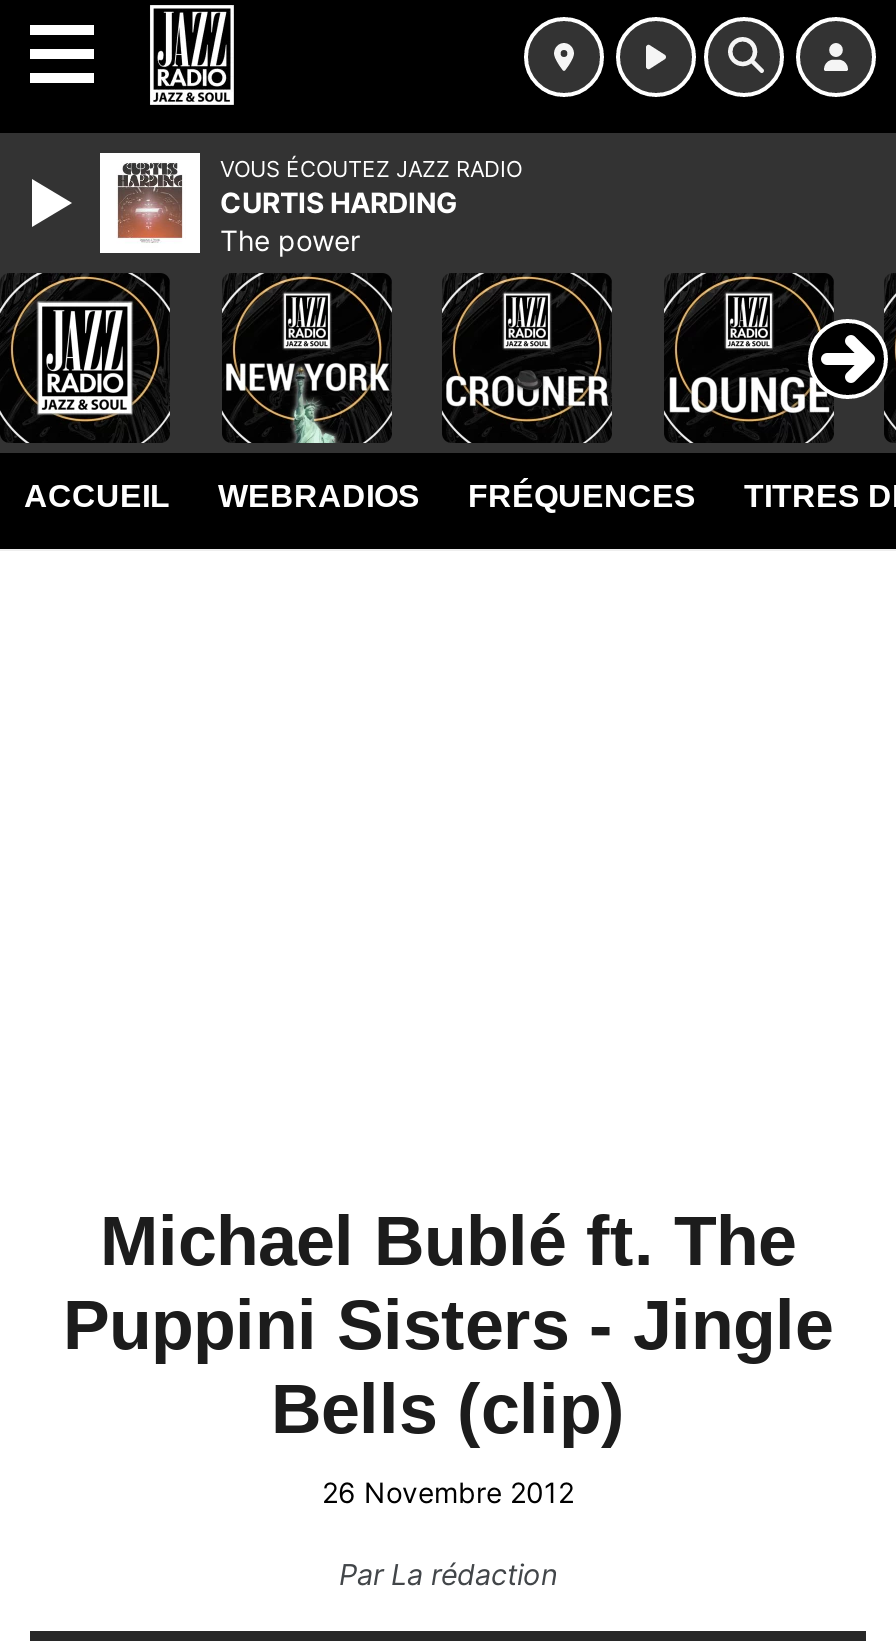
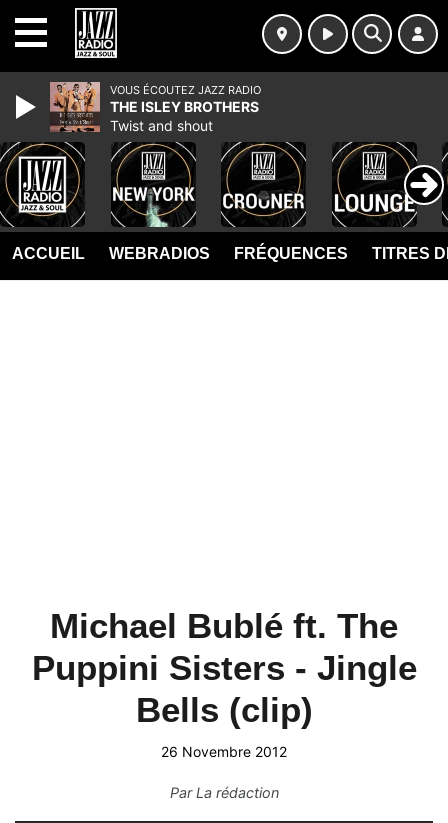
[98,151,458,257] [image] | CURTIS HARDING | The power -> [50,82,259,134] [image] | THE ISLEY BROTHERS | Twist and shout

